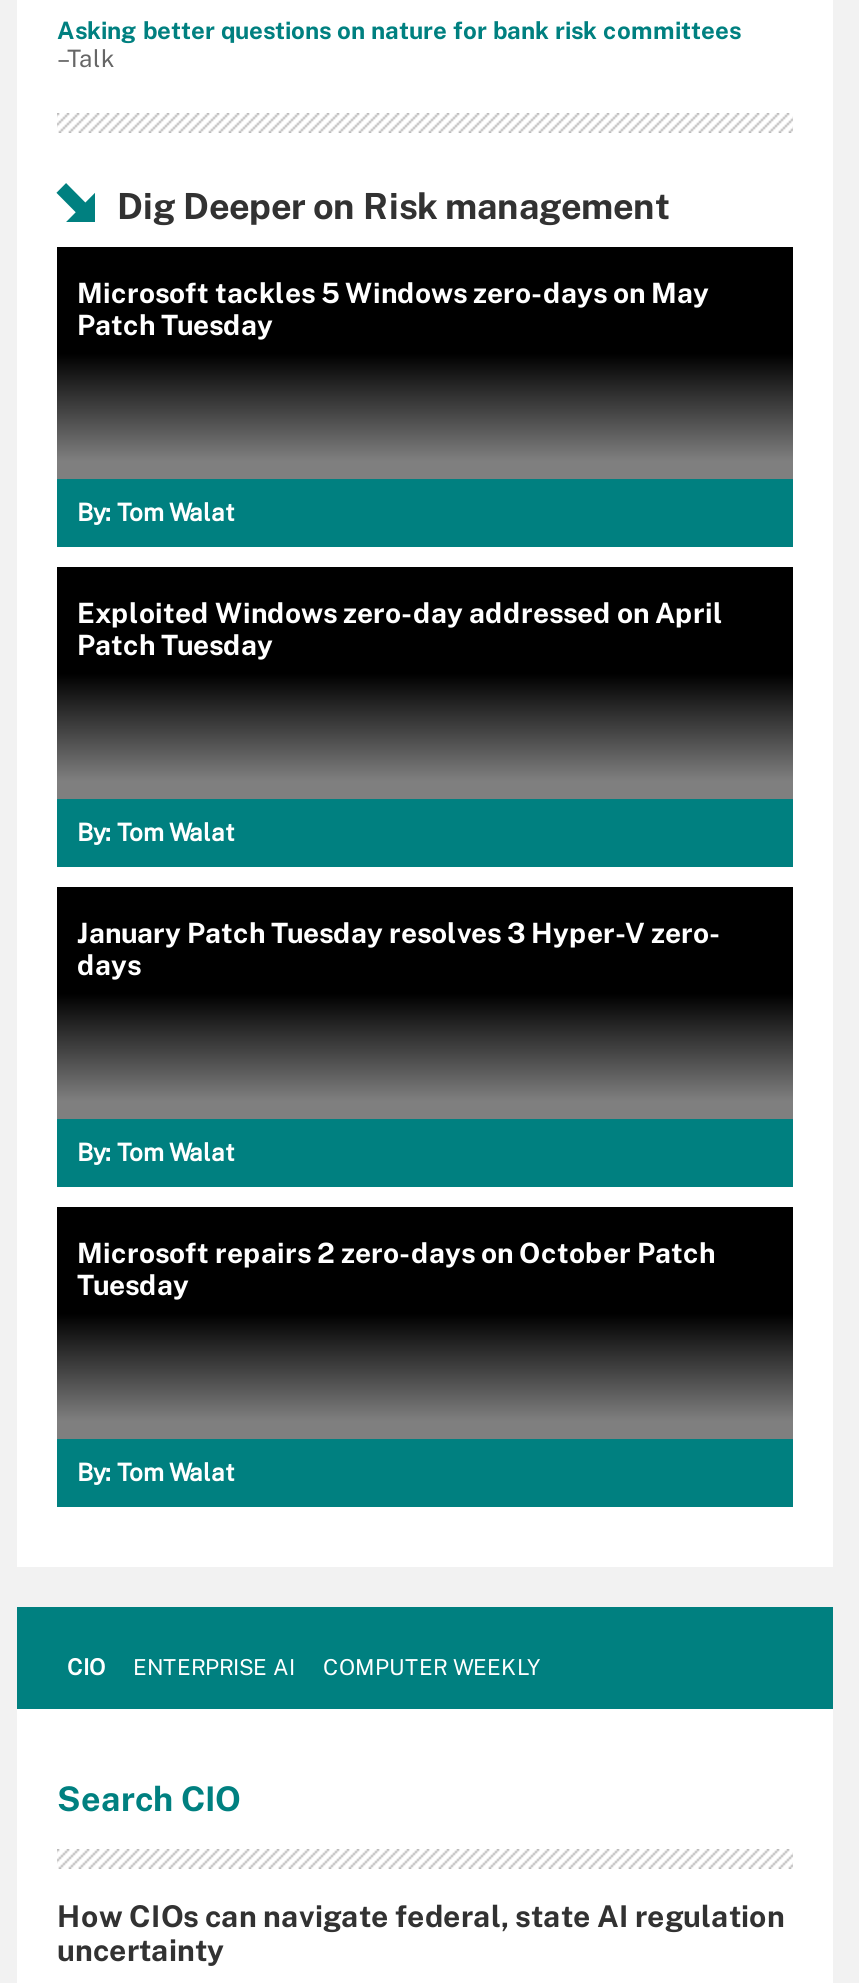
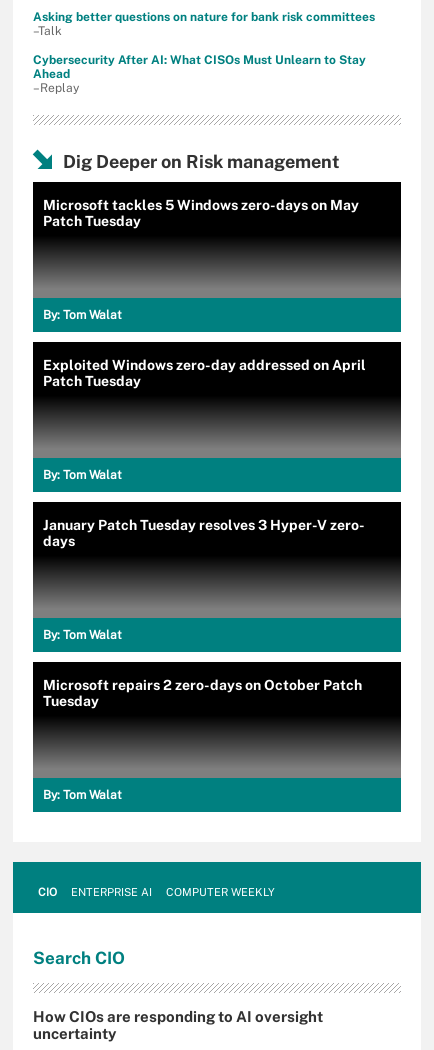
none -> [33,53,366,95] Cybersecurity After AI: What CISOs Must Unlearn to Stay | Ahead | –Replay
[57,1899,785,1933] How CIOs can navigate federal, state AI regulation -> [33,1008,323,1025] How CIOs are responding to AI oversight

